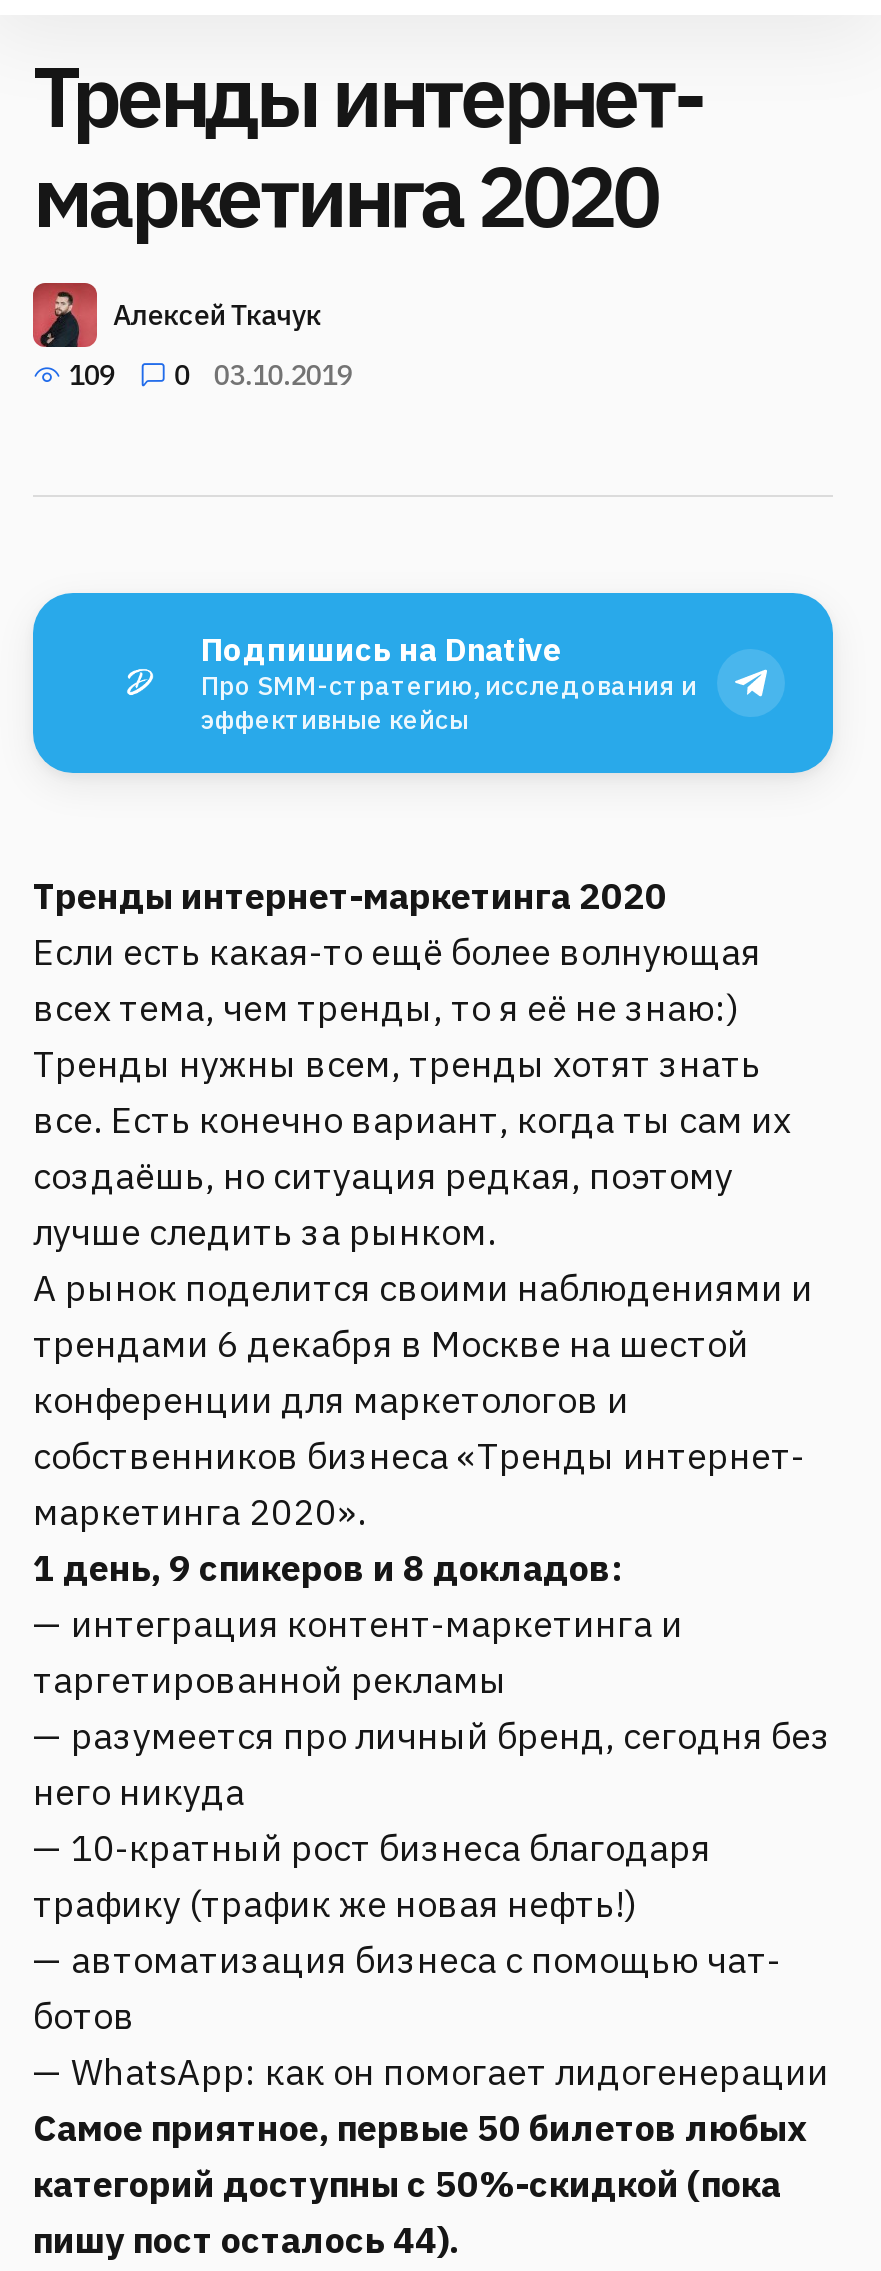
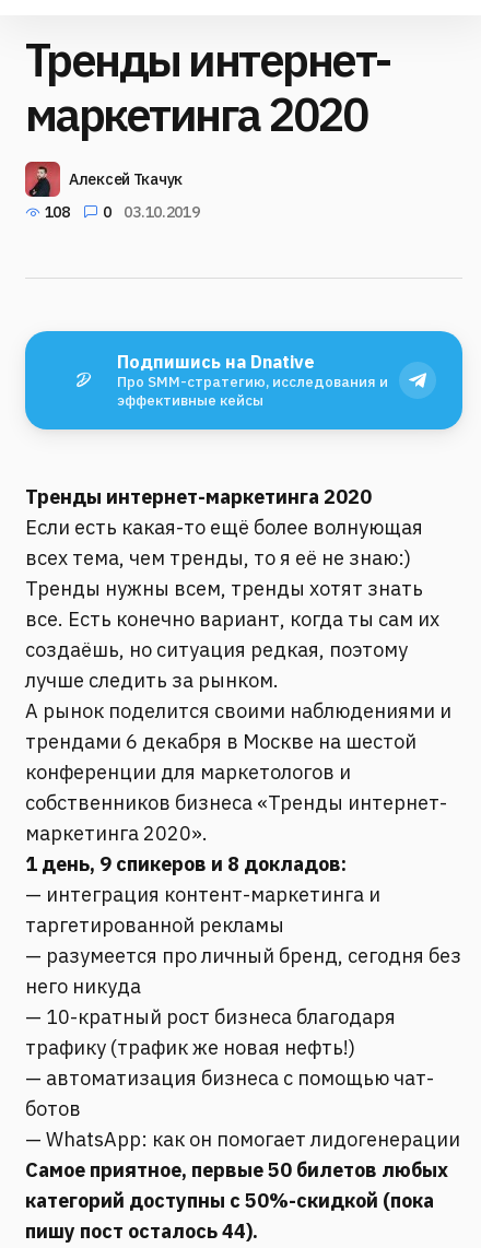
[68,357,352,393] 109 0 03.10.2019 -> [44,202,200,222] 108 0 03.10.2019

